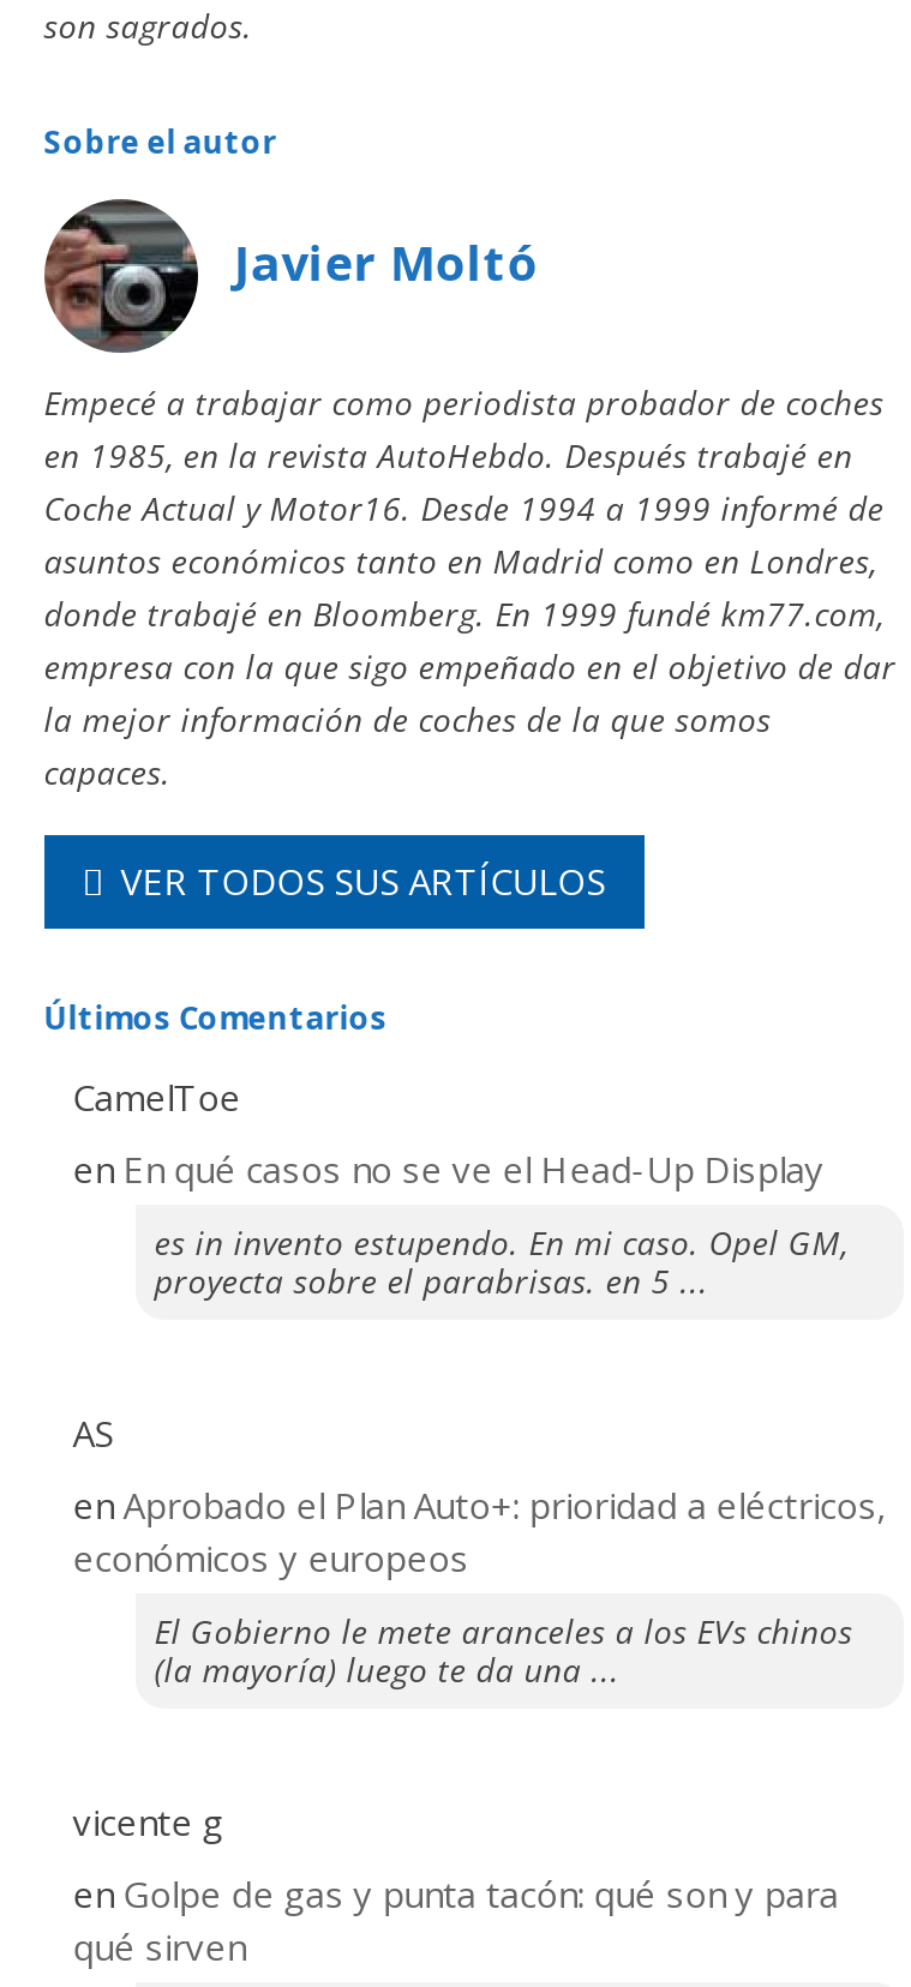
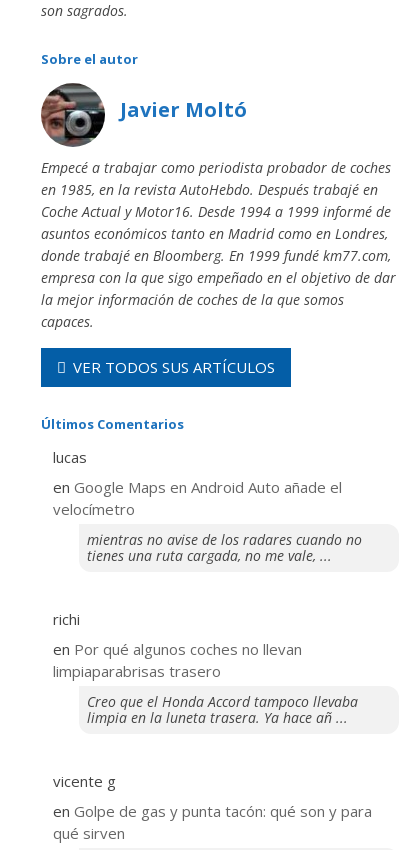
[73,1074,241,1122] CamelToe -> [53,447,87,467] lucas
[73,1146,824,1194] en En qué casos no se ve el Head-Up Display -> [53,477,342,519] en Google Maps en Android Auto añade el | velocímetro
[154,1222,848,1304] es in invento estupendo. En mi caso. Opel GM, | proyecta sobre el parabrisas. en 5 ... -> [87,531,362,565] mientras no avise de los radares cuando no | tienes una ruta cargada, no me vale, ...
[73,1410,114,1458] AS -> [53,609,80,629] richi
[73,1482,887,1582] en Aprobado el Plan Auto+: prioridad a eléctricos, | económicos y europeos -> [53,639,302,681] en Por qué algunos coches no llevan | limpiaparabrisas trasero
[154,1611,853,1693] El Gobierno le mete aranceles a los EVs chinos | (la mayoría) luego te da una ... -> [87,693,358,727] Creo que el Honda Accord tampoco llevaba | limpia en la luneta trasera. Ya hace añ ...

